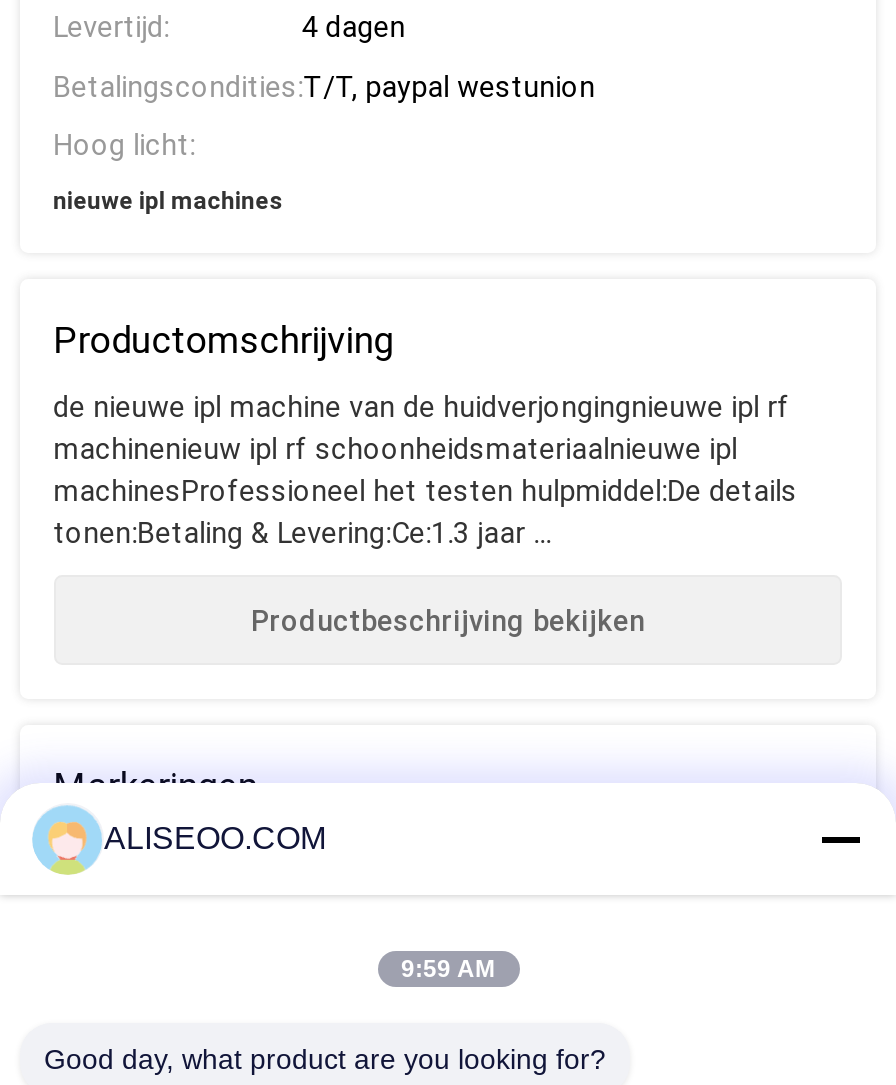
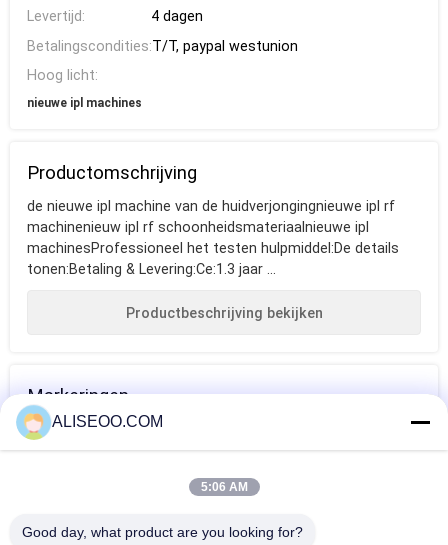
[401,955,495,983] 9:59 AM -> [200,480,247,494] 5:06 AM

